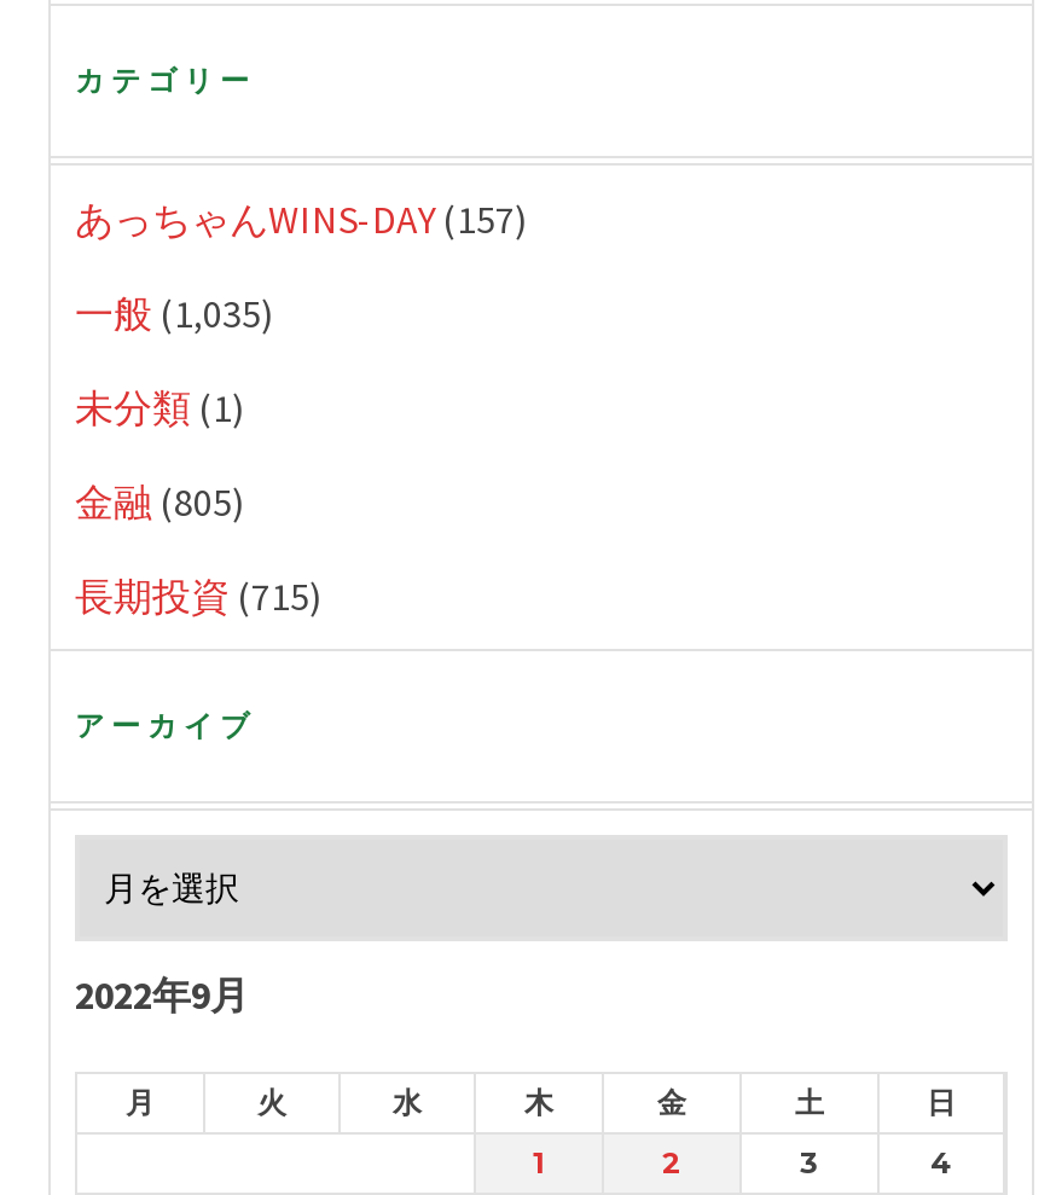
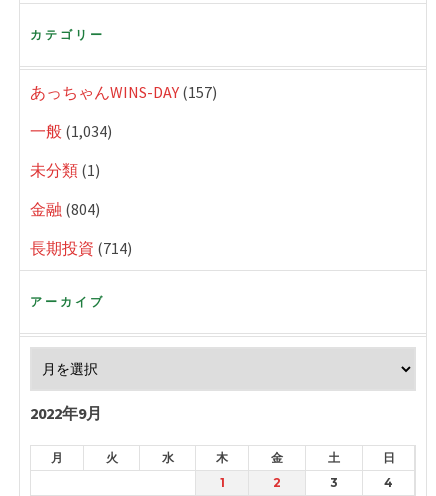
[75,289,273,337] 一般(1,035) -> [30,121,112,141] 一般(1,034)
[75,478,244,526] 金融(805) -> [30,199,100,219] 金融(804)
[75,572,321,620] 長期投資(715) -> [30,238,132,258] 長期投資(714)

